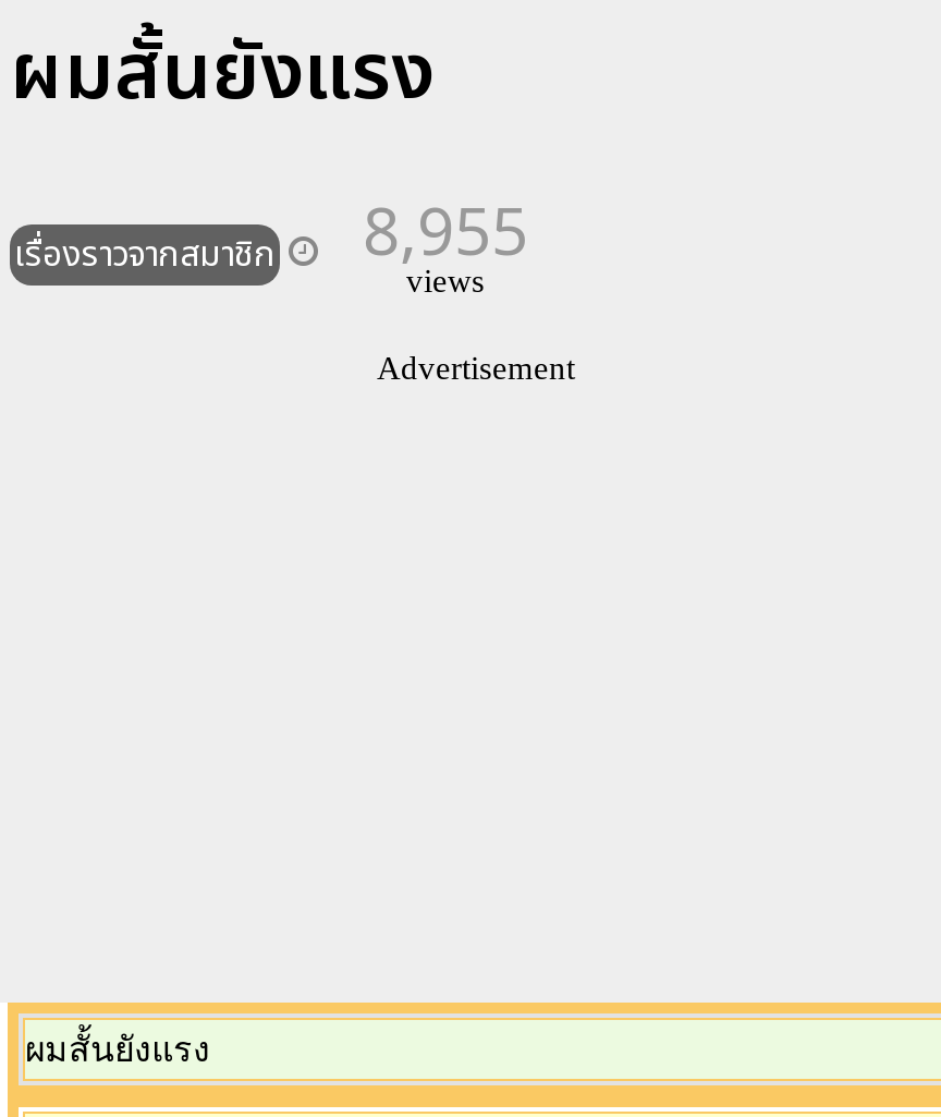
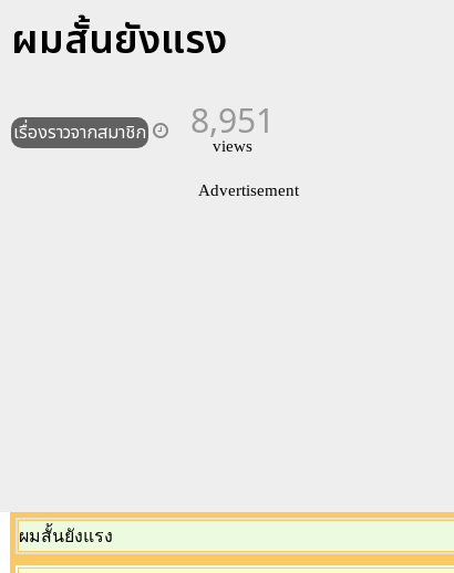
[14,186,528,282] เรื่องราวจากสมาชิก 8,955 -> [13,98,275,146] เรื่องราวจากสมาชิก 8,951

